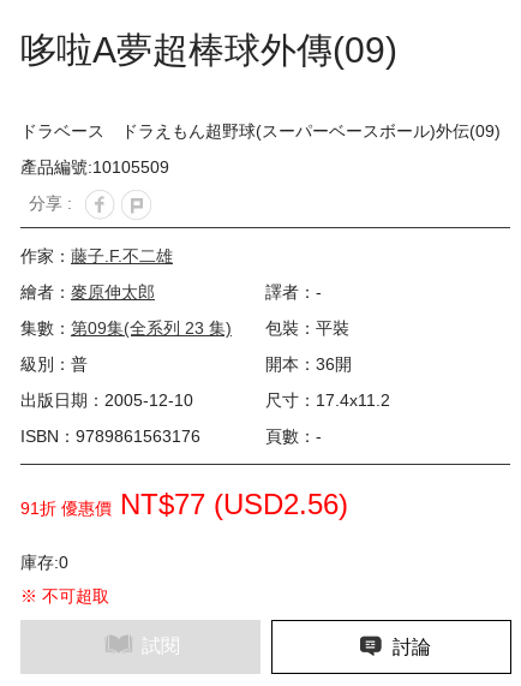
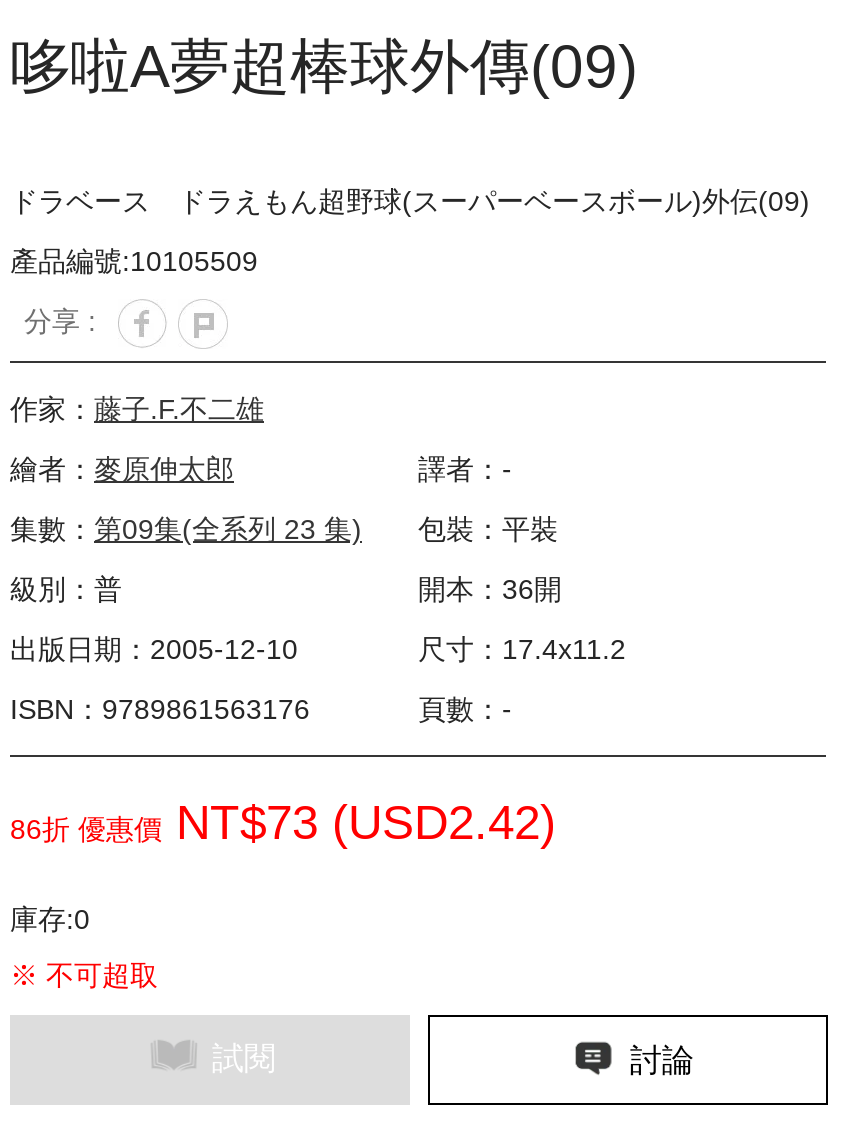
[20,488,348,520] 91折 優惠價NT$77 (USD2.56) -> [10,795,556,849] 86折 優惠價NT$73 (USD2.42)

